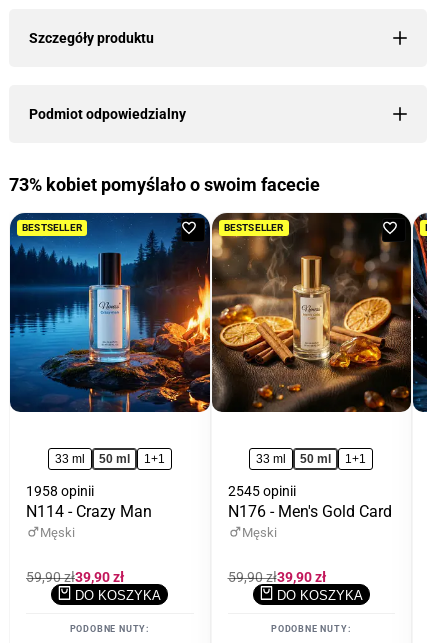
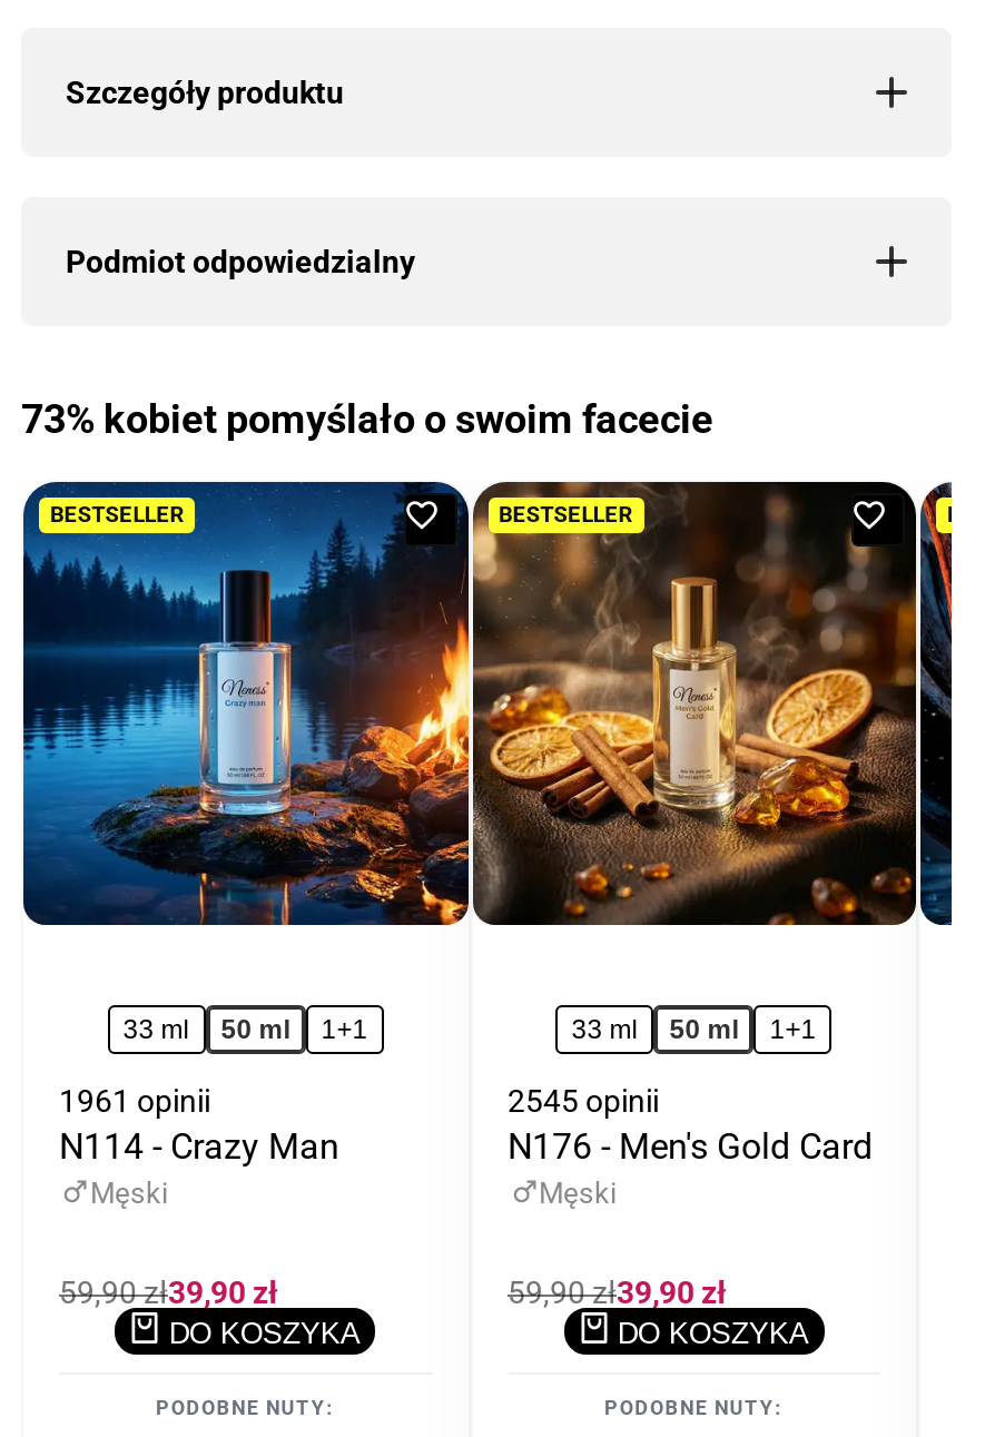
[26,483,94,499] 1958 opinii -> [59,1084,210,1119] 1961 opinii

